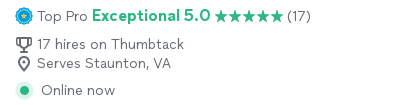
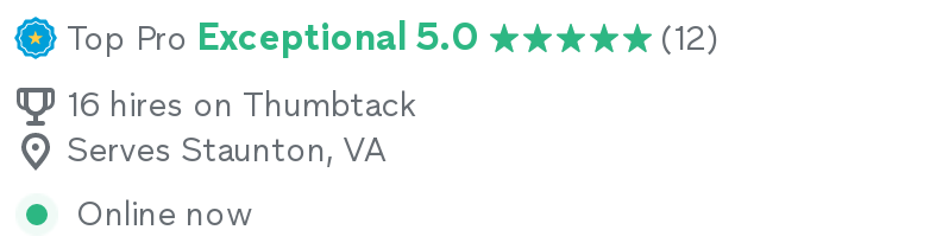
[287,7,311,24] (17) -> [661,18,718,58] (12)
[37,36,184,53] 17 hires on Thumbtack -> [67,85,416,126] 16 hires on Thumbtack

